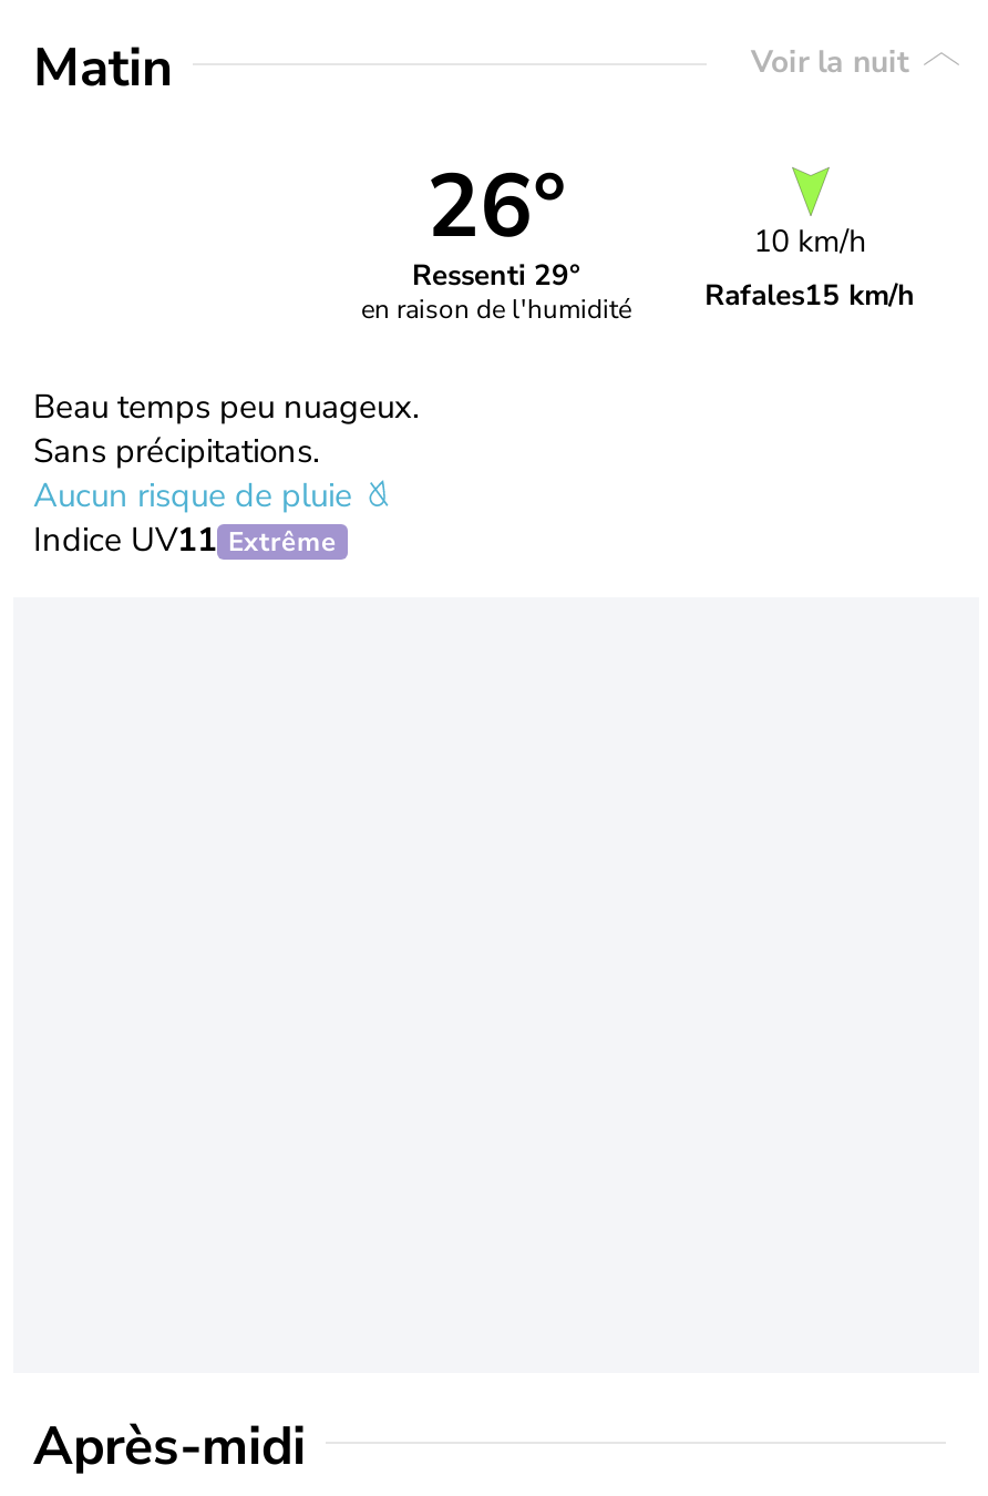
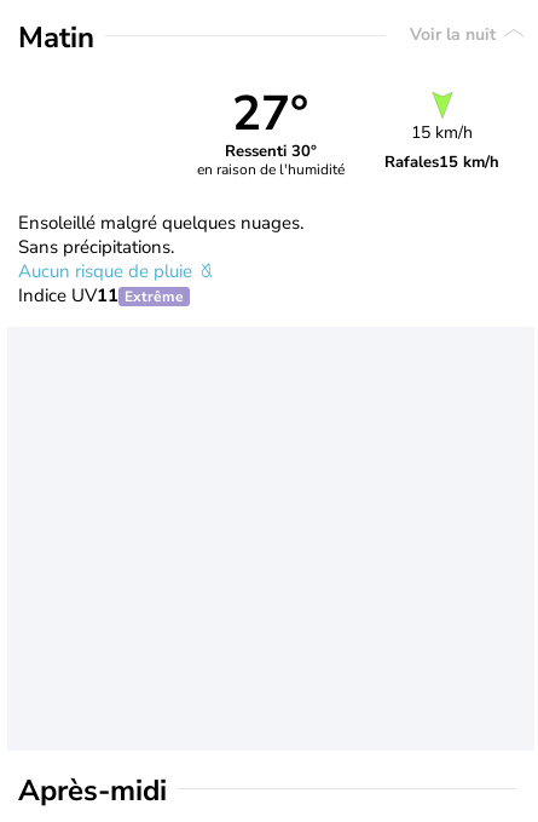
[426,148,566,268] 26° -> [233,81,309,147] 27°
[754,220,867,262] 10 km/h -> [411,121,473,144] 15 km/h
[412,257,580,297] Ressenti 29° -> [225,141,317,163] Ressenti 30°
[33,384,419,428] Beau temps peu nuageux. -> [18,210,303,235] Ensoleillé malgré quelques nuages.

